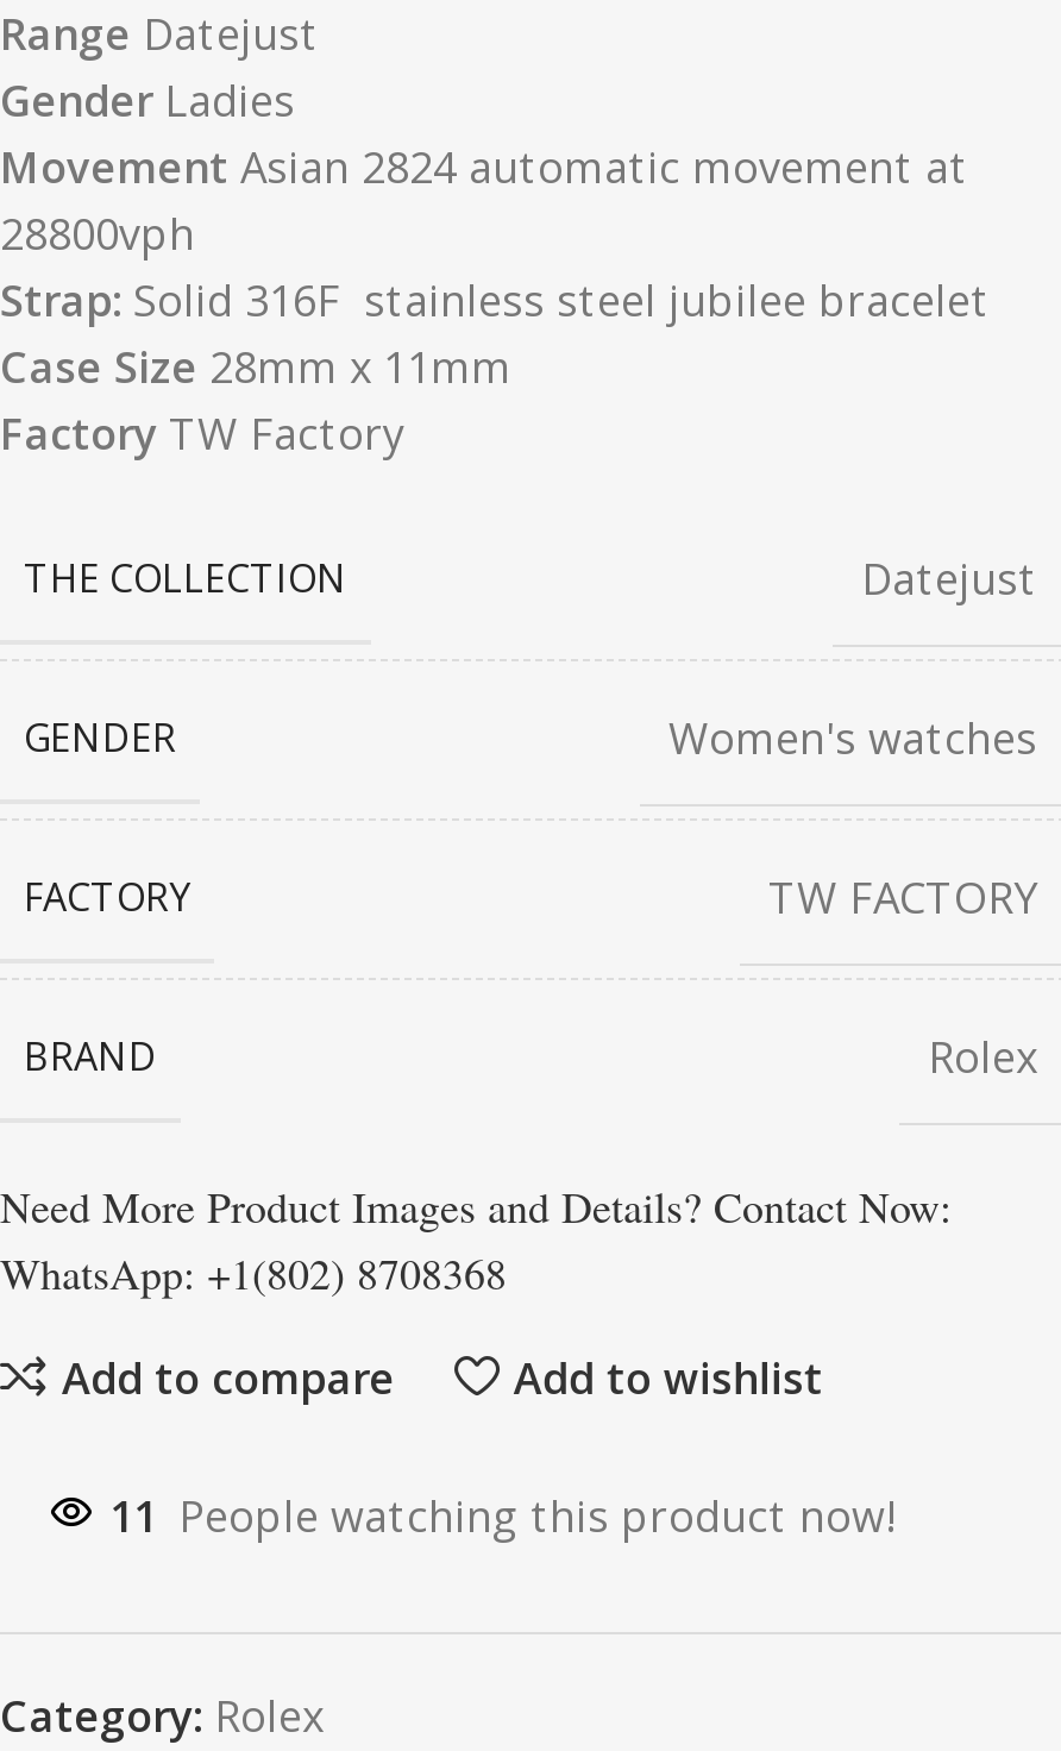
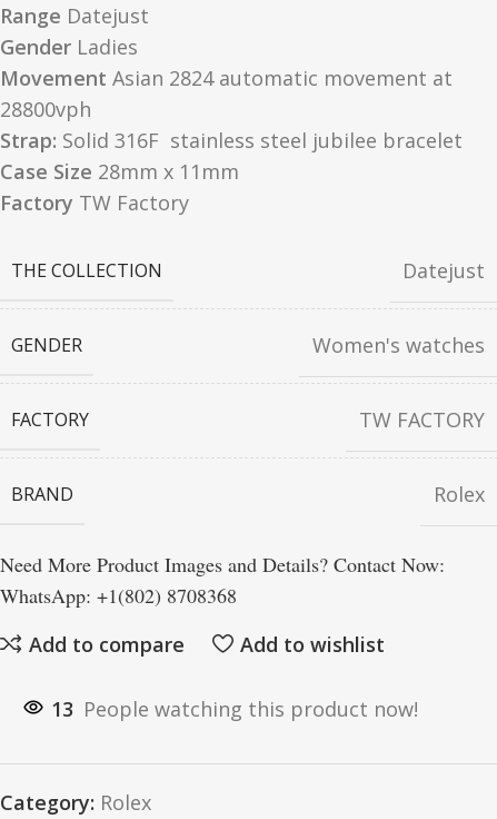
[109,1488,894,1545] 11 People watching this product now! -> [51,696,418,723] 13 People watching this product now!

